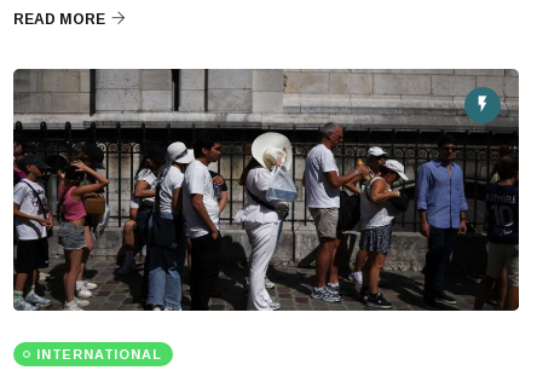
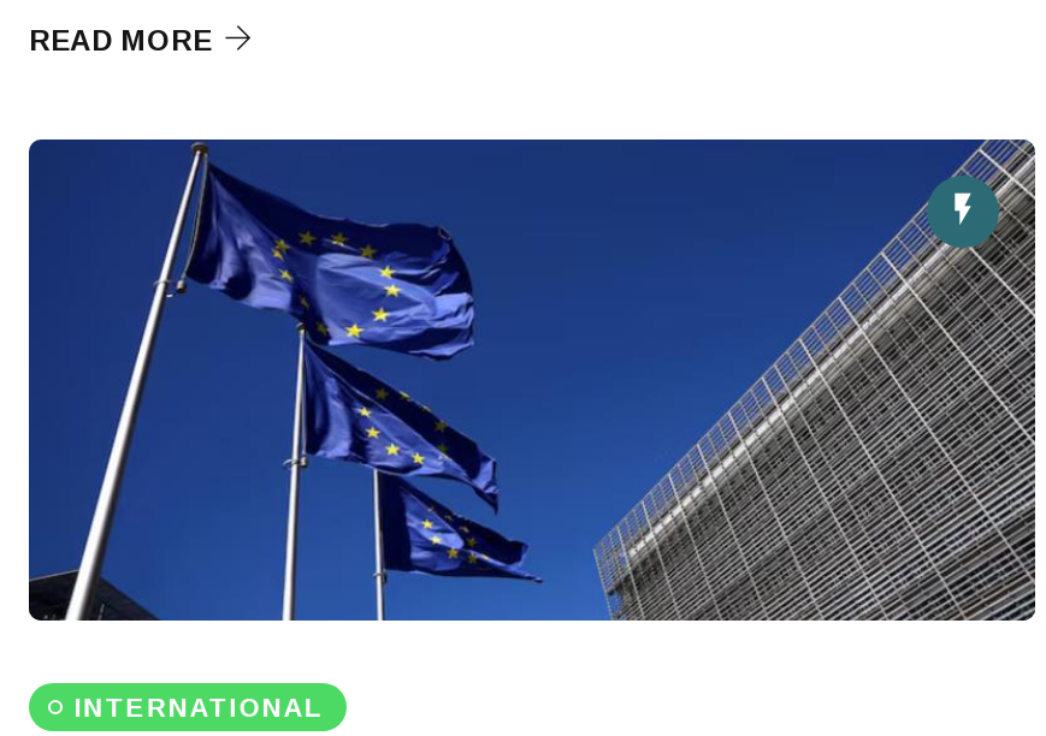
[12,68,519,312] [image] -> [26,137,1035,623] [image]

